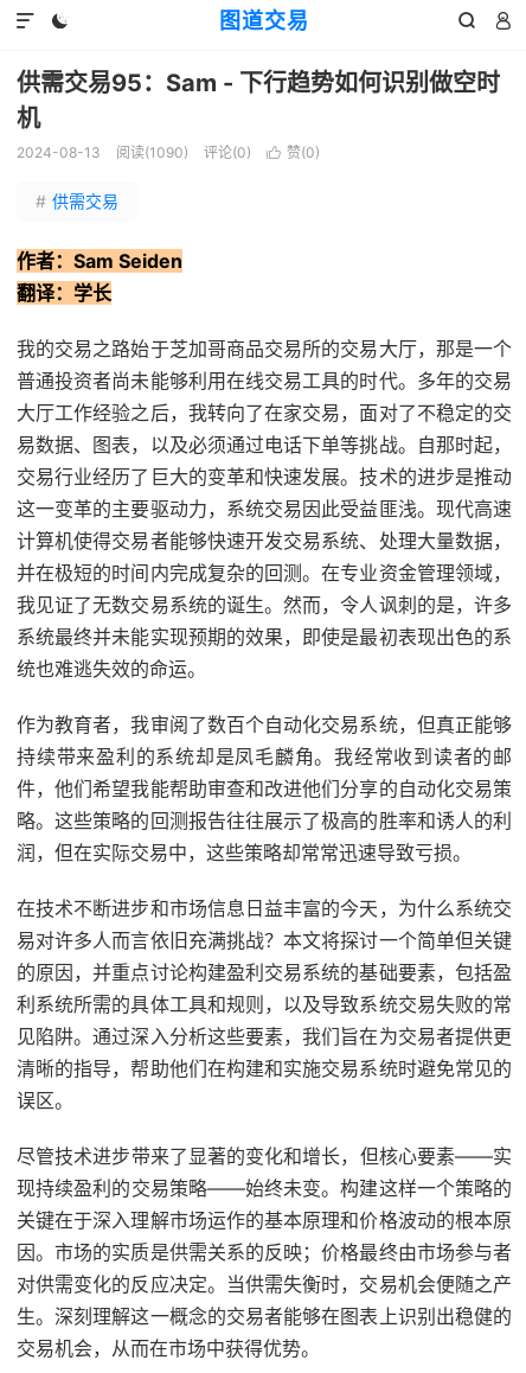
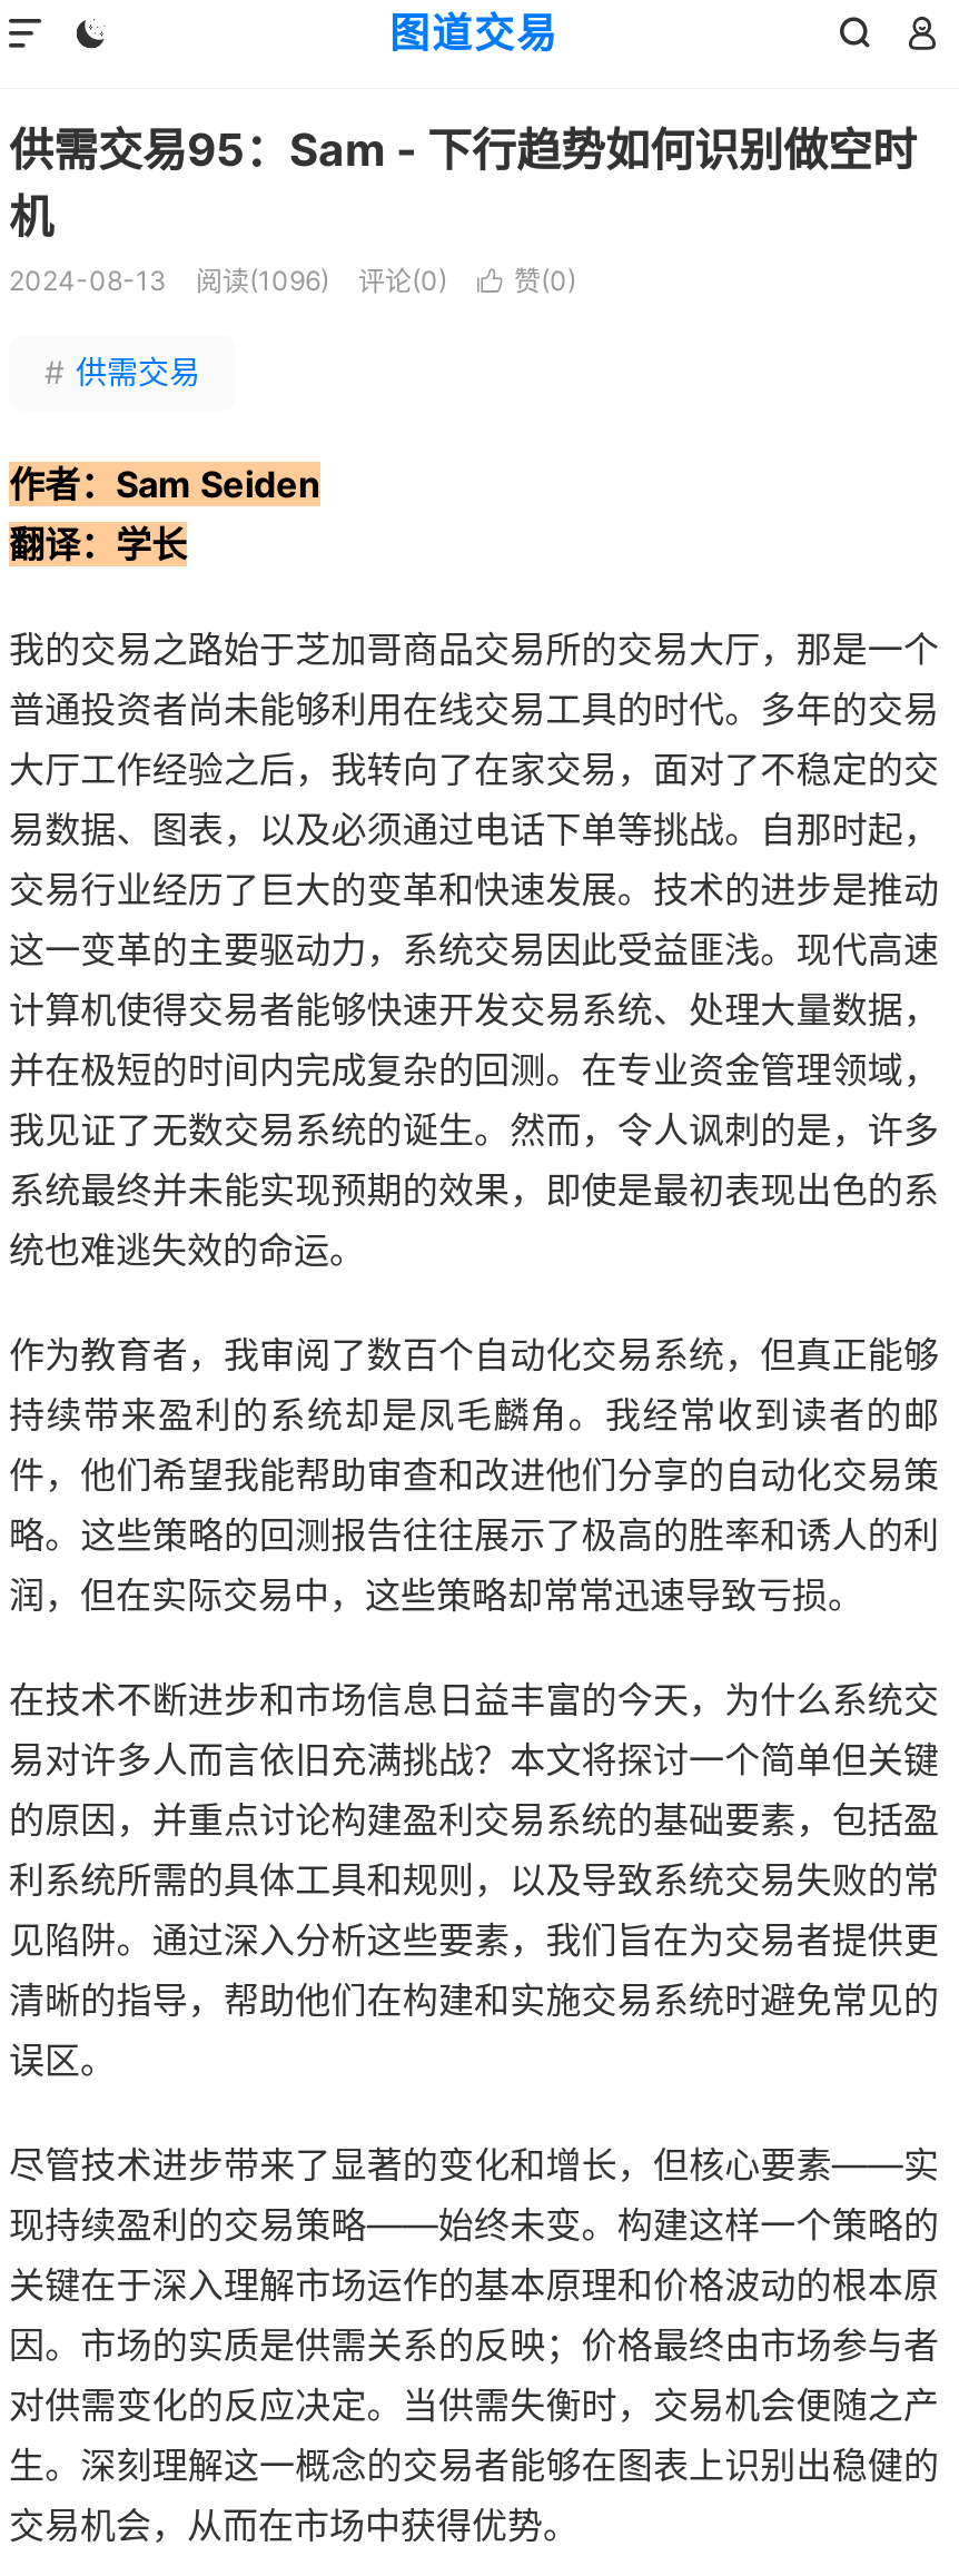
[116,143,188,161] 阅读(1090) -> [196,264,329,297] 阅读(1096)

